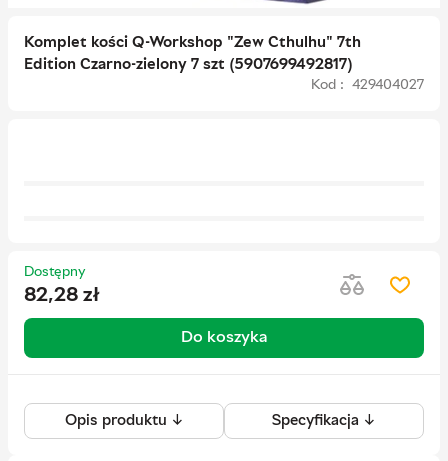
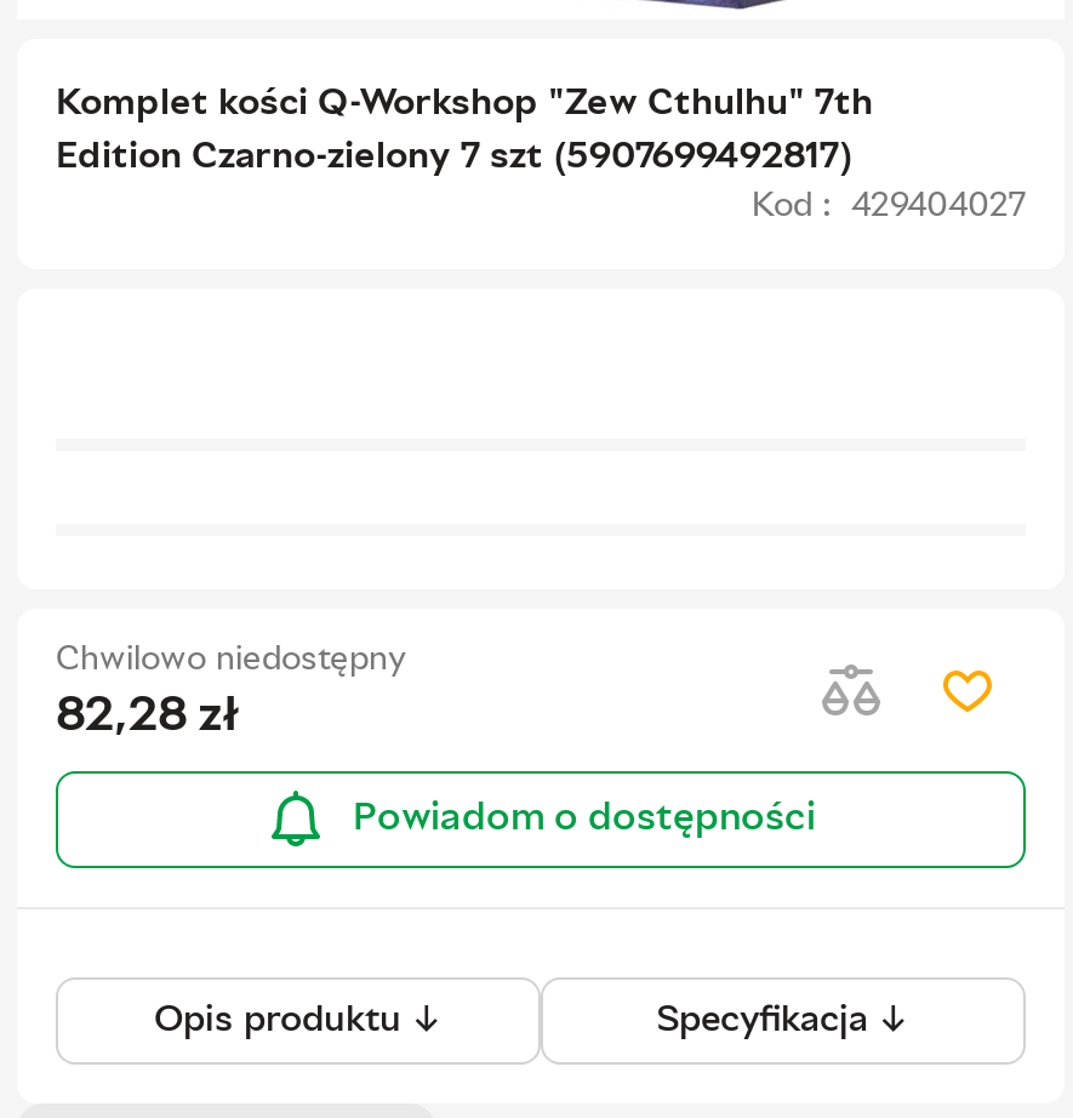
[24,266,86,279] Dostępny -> [56,645,407,677] Chwilowo niedostępny
[180,330,267,346] Do koszyka -> [353,800,816,839] Powiadom o dostępności

